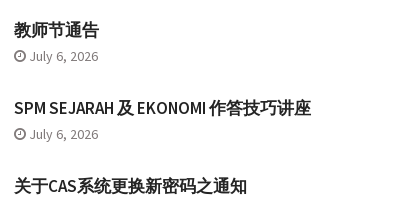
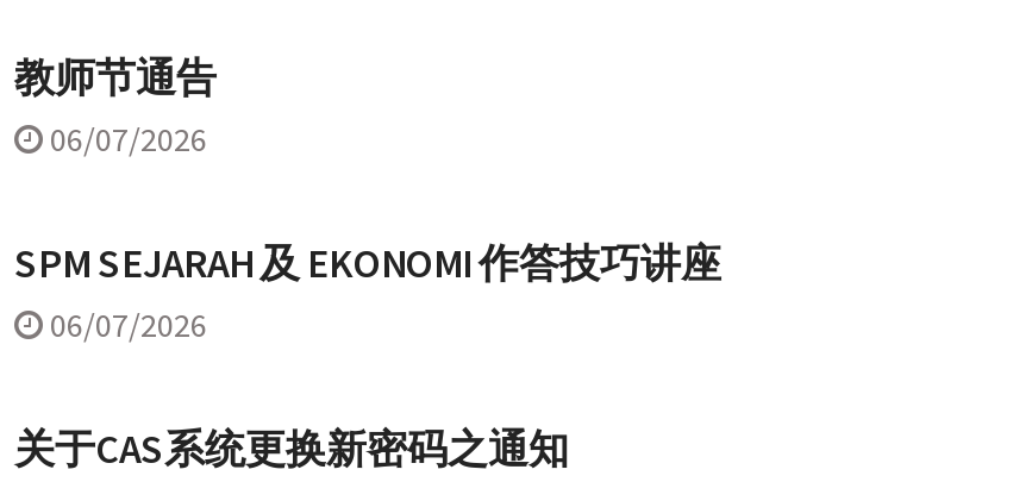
[29,46,98,64] July 6, 2026 -> [50,117,207,159] 06/07/2026
[29,124,98,142] July 6, 2026 -> [50,302,207,345] 06/07/2026

